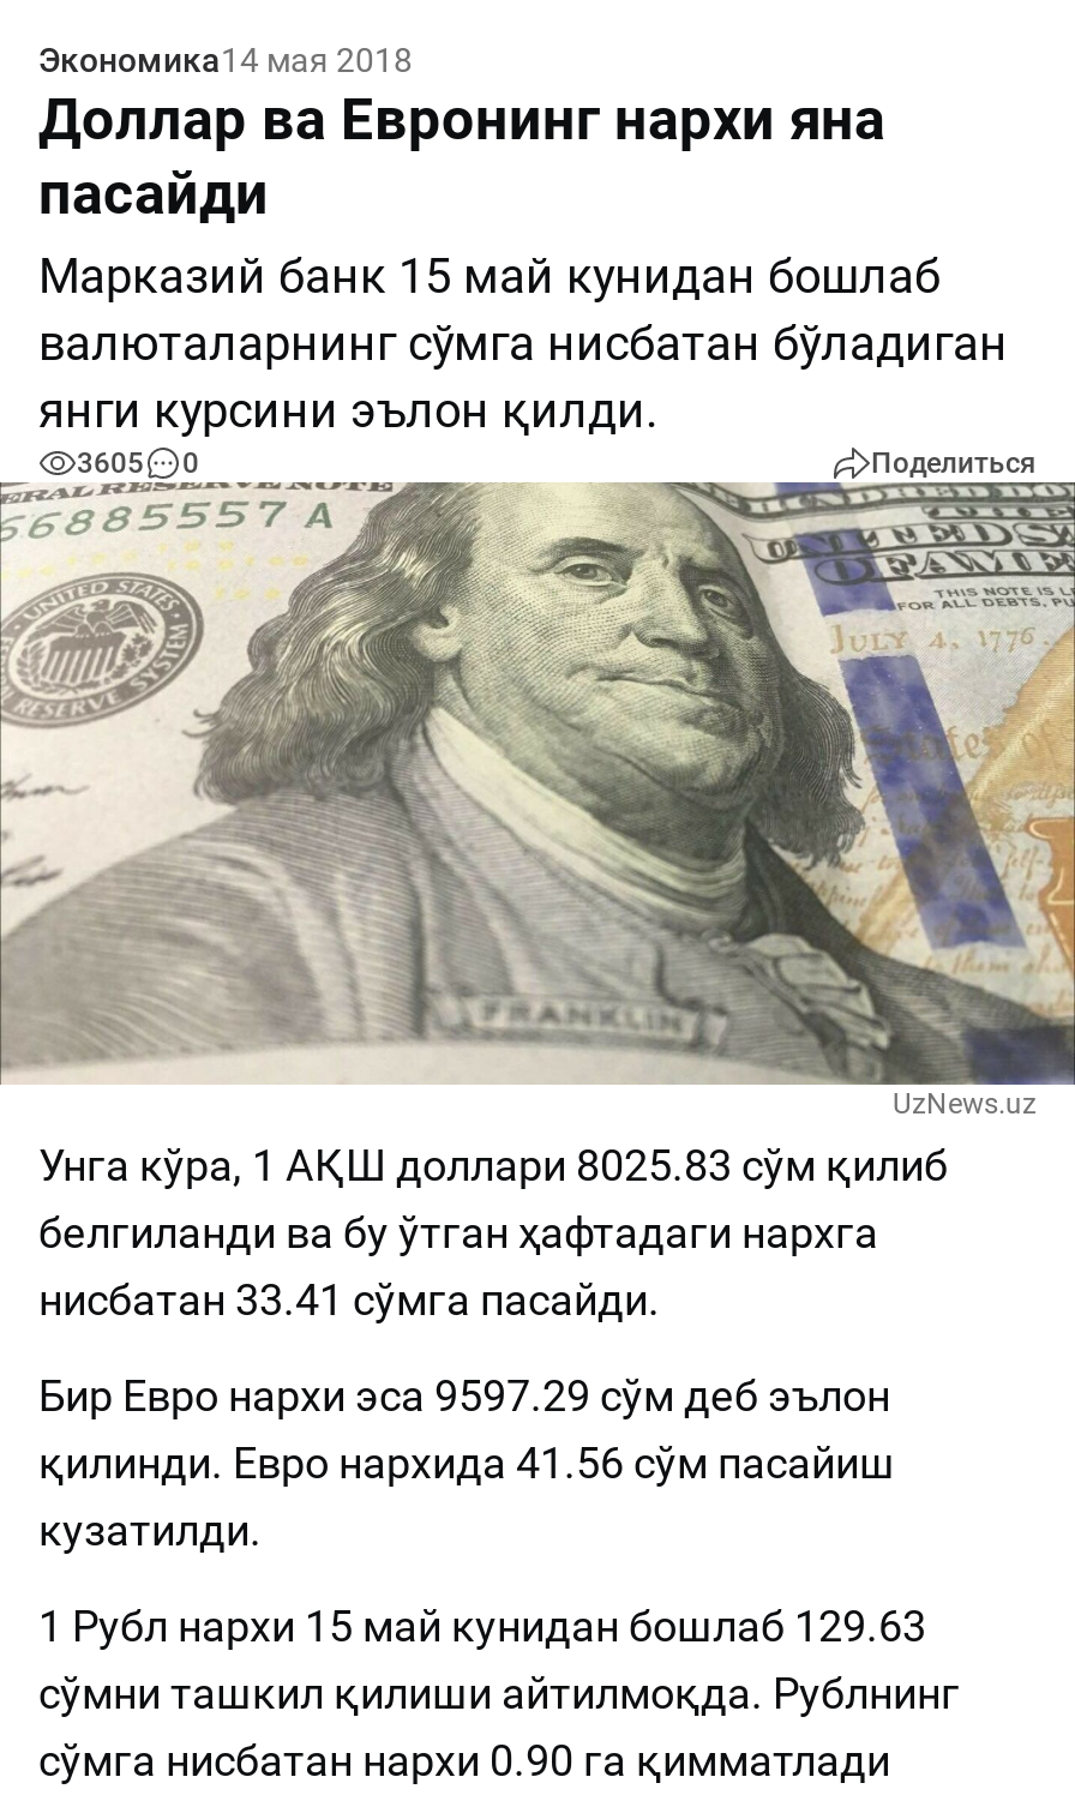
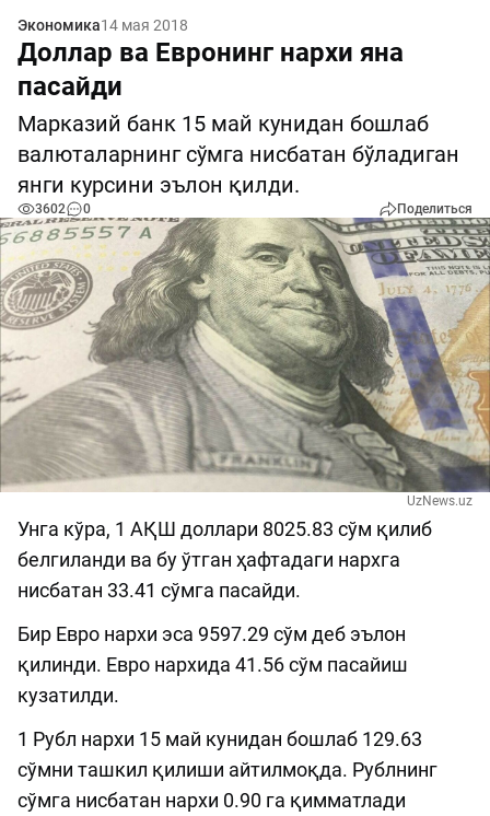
[77,446,199,480] 3605 0 -> [35,201,91,217] 3602 0

